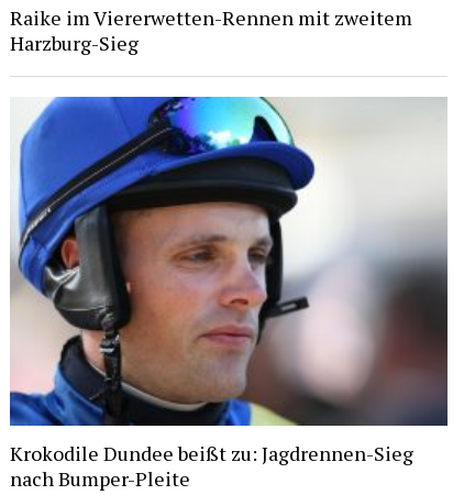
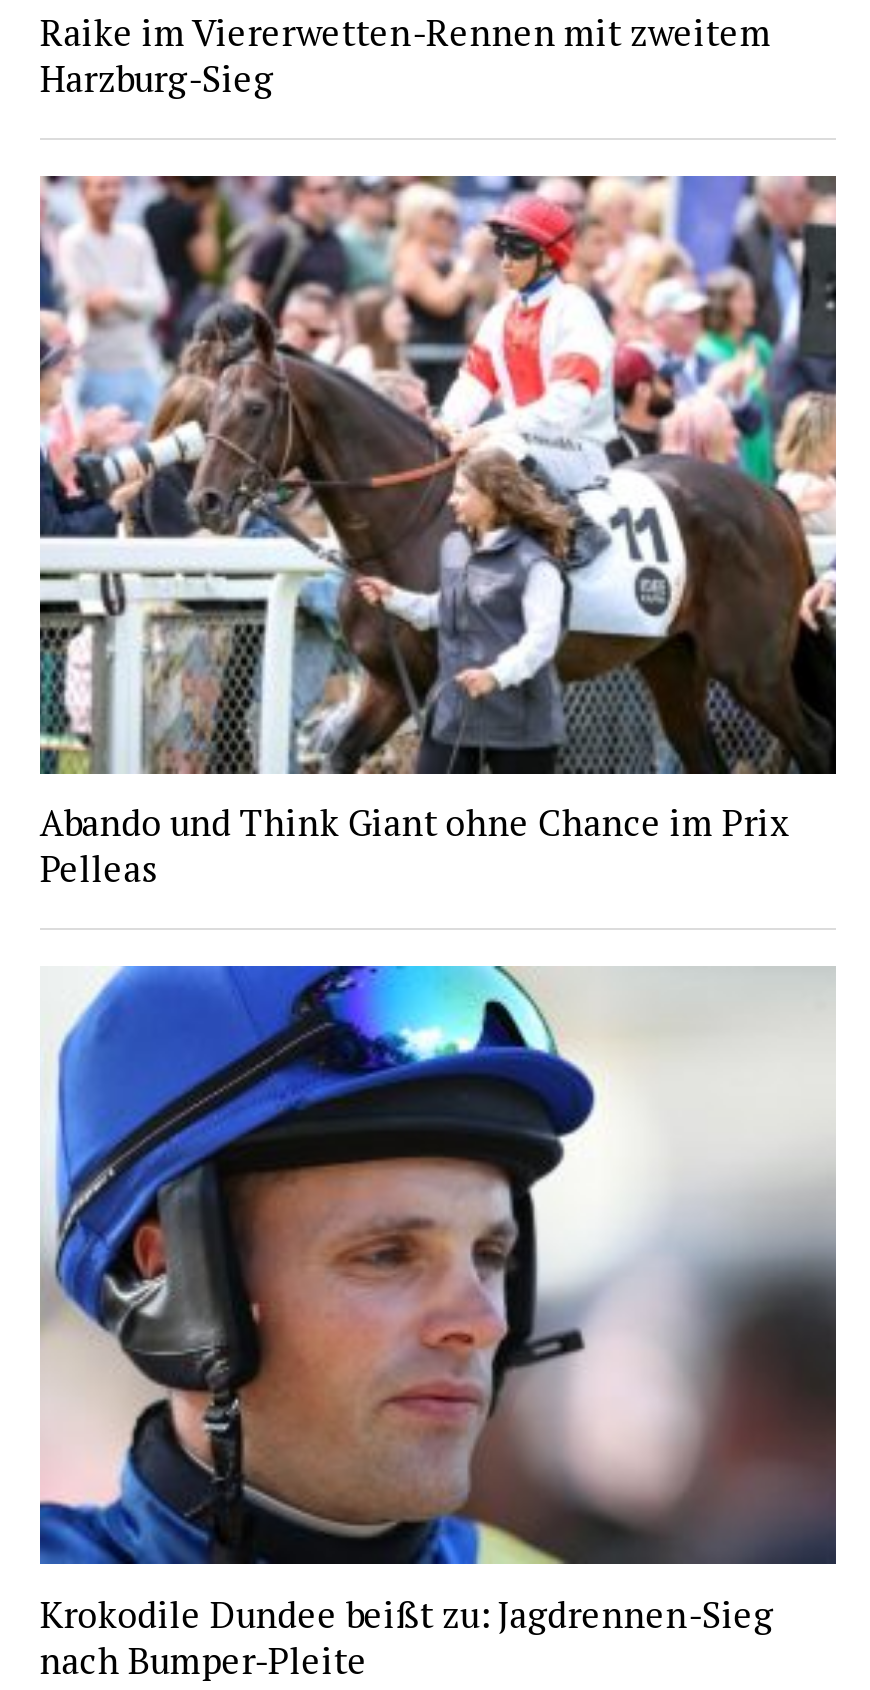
none -> [38,174,838,893] [image] | Abando und Think Giant ohne Chance im Prix | Pelleas

